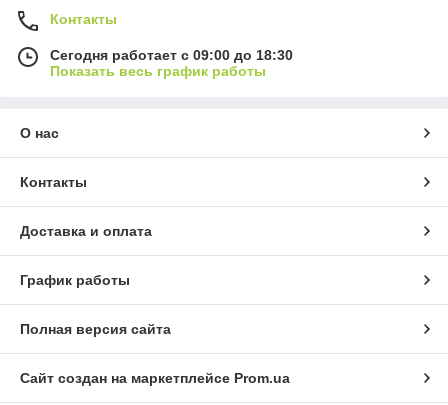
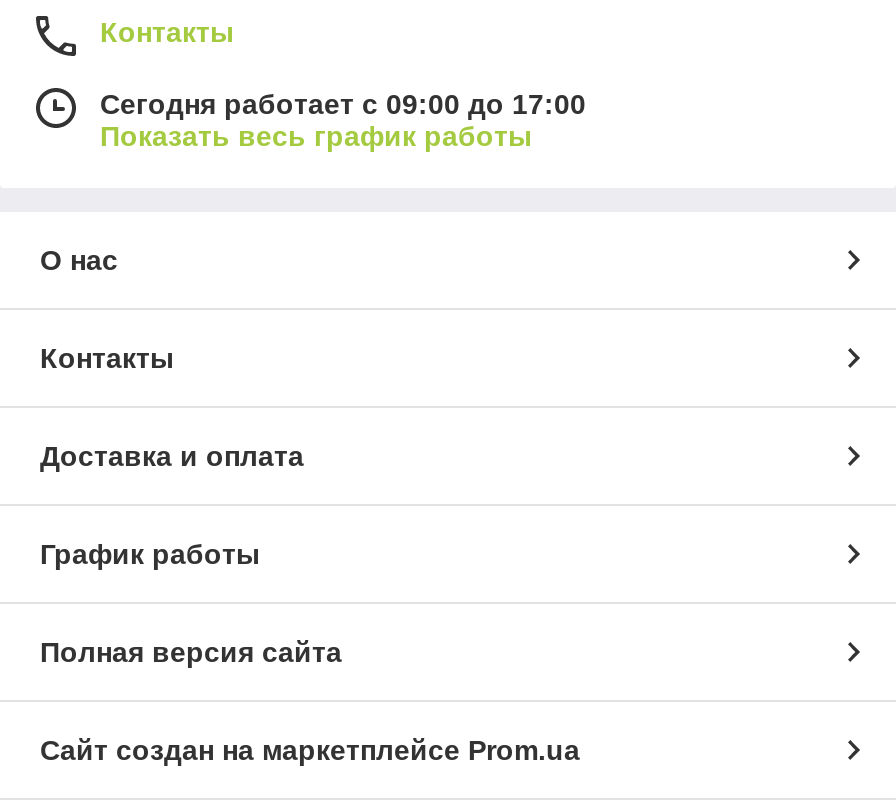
[50,47,293,63] Сегодня работает с 09:00 до 18:30 -> [100,88,586,120] Сегодня работает с 09:00 до 17:00

